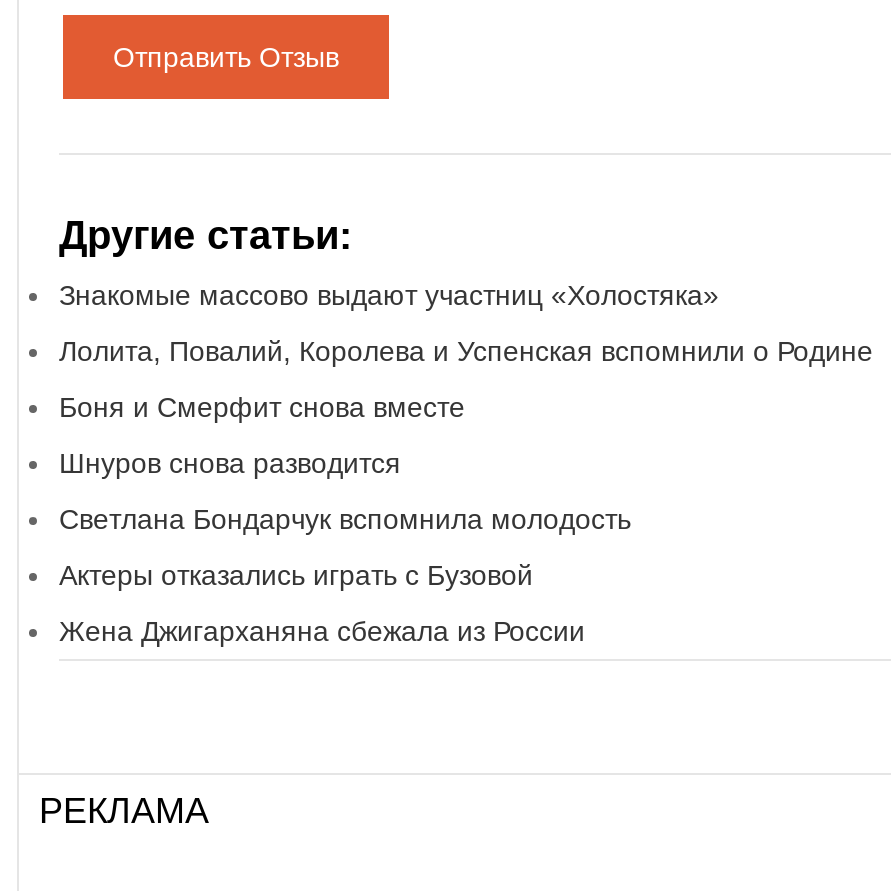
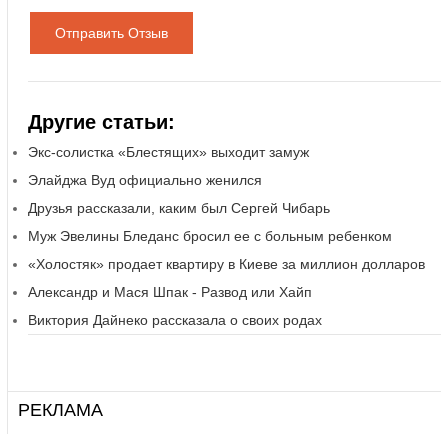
[59,279,719,311] Знакомые массово выдают участниц «Холостяка» -> [28,144,309,160] Экс-солистка «Блестящих» выходит замуж
[59,335,873,367] Лолита, Повалий, Королева и Успенская вспомнили о Родине -> [28,172,262,188] Элайджа Вуд официально женился
[59,391,465,423] Боня и Смерфит снова вместе -> [28,200,330,216] Друзья рассказали, каким был Сергей Чибарь
[59,447,401,479] Шнуров снова разводится -> [28,228,392,244] Муж Эвелины Бледанс бросил ее с больным ребенком
[59,503,631,535] Светлана Бондарчук вспомнила молодость -> [28,256,425,272] «Холостяк» продает квартиру в Киеве за миллион долларов
[59,559,533,591] Актеры отказались играть с Бузовой -> [28,284,312,300] Александр и Мася Шпак - Развод или Хайп
[59,615,585,647] Жена Джигарханяна сбежала из России -> [28,312,322,328] Виктория Дайнеко рассказала о своих родах

